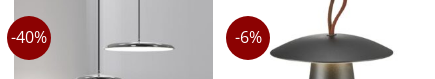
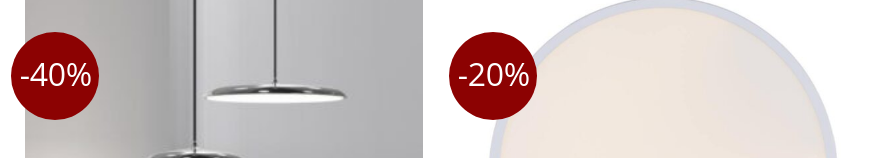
[235,26,262,48] -6% -> [458,53,530,97] -20%

